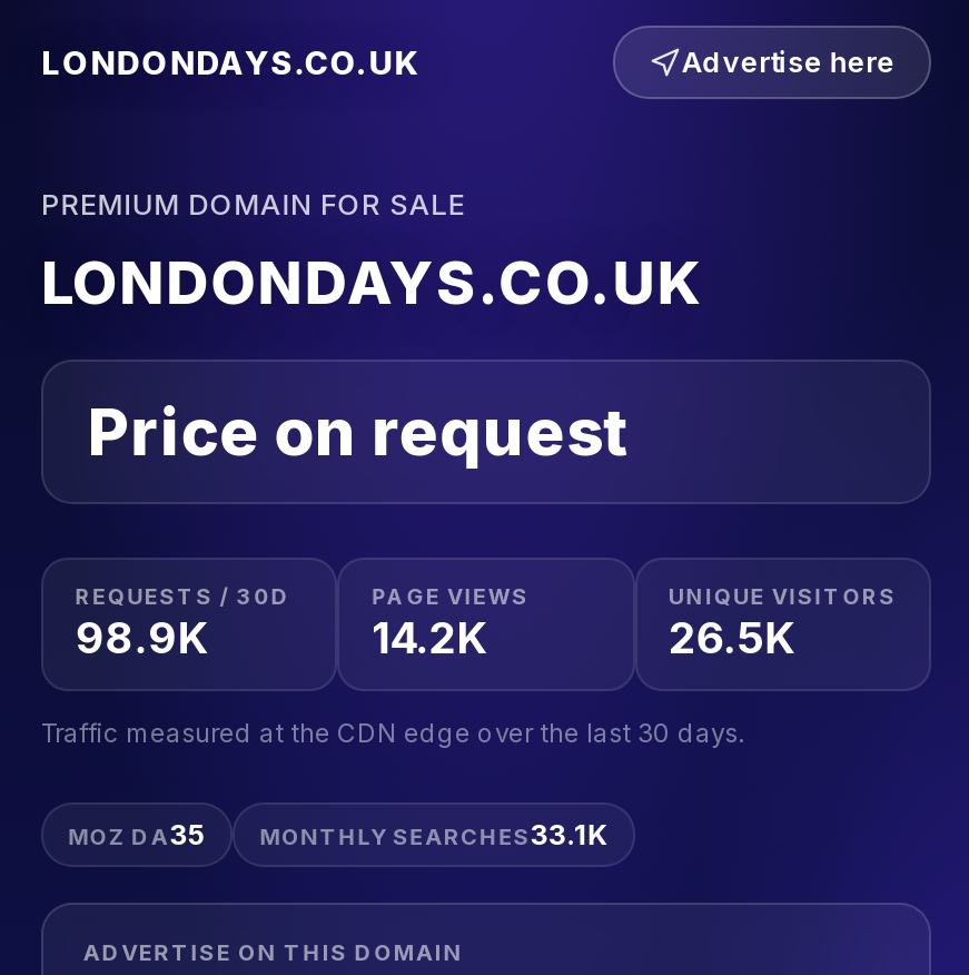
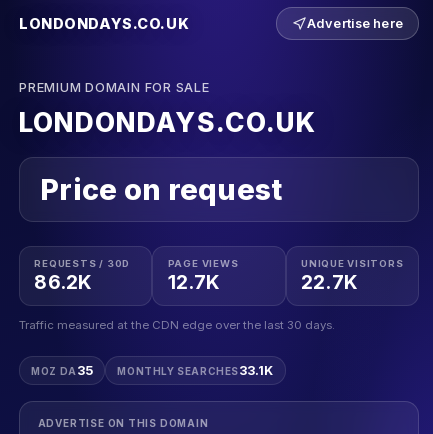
[75,612,209,665] 98.9K -> [34,270,92,294] 86.2K
[372,612,488,665] 14.2K -> [168,270,221,294] 12.7K
[669,612,795,665] 26.5K -> [301,270,358,294] 22.7K

